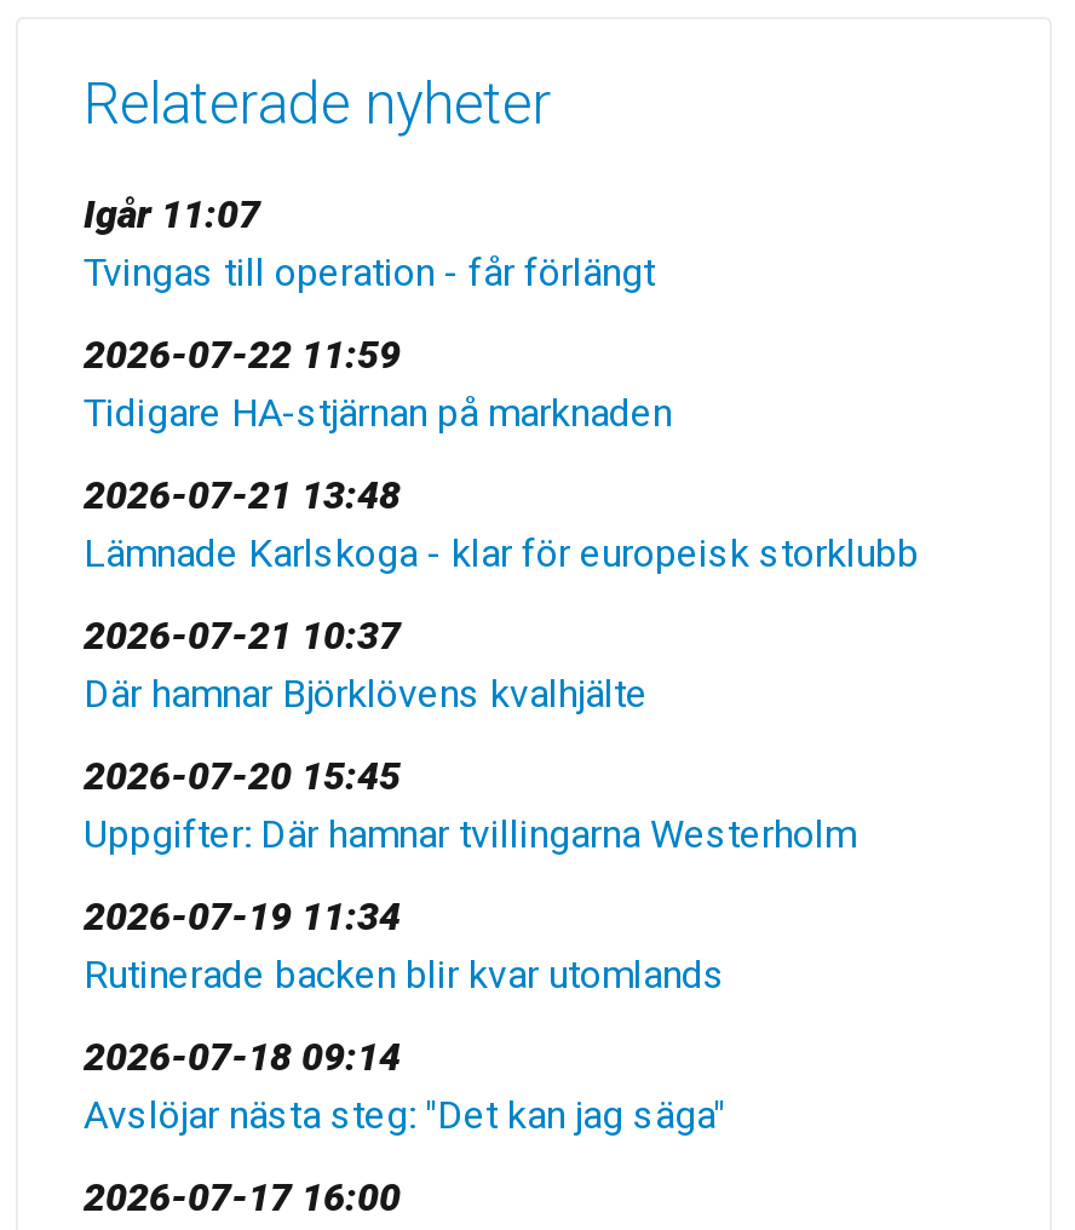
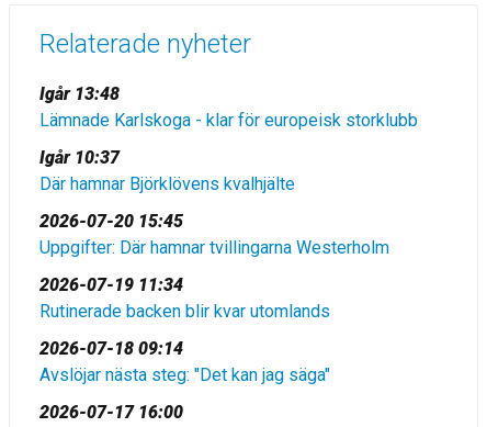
[84,191,672,518] Igår 11:07 | Tvingas till operation - får förlängt | 2026-07-22 11:59 | Tidigare HA-stjärnan på marknaden | 2026-07-21 13:48 -> [39,83,120,104] Igår 13:48
[84,613,401,659] 2026-07-21 10:37 -> [39,147,120,168] Igår 10:37

